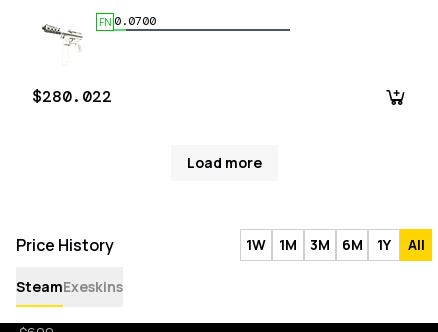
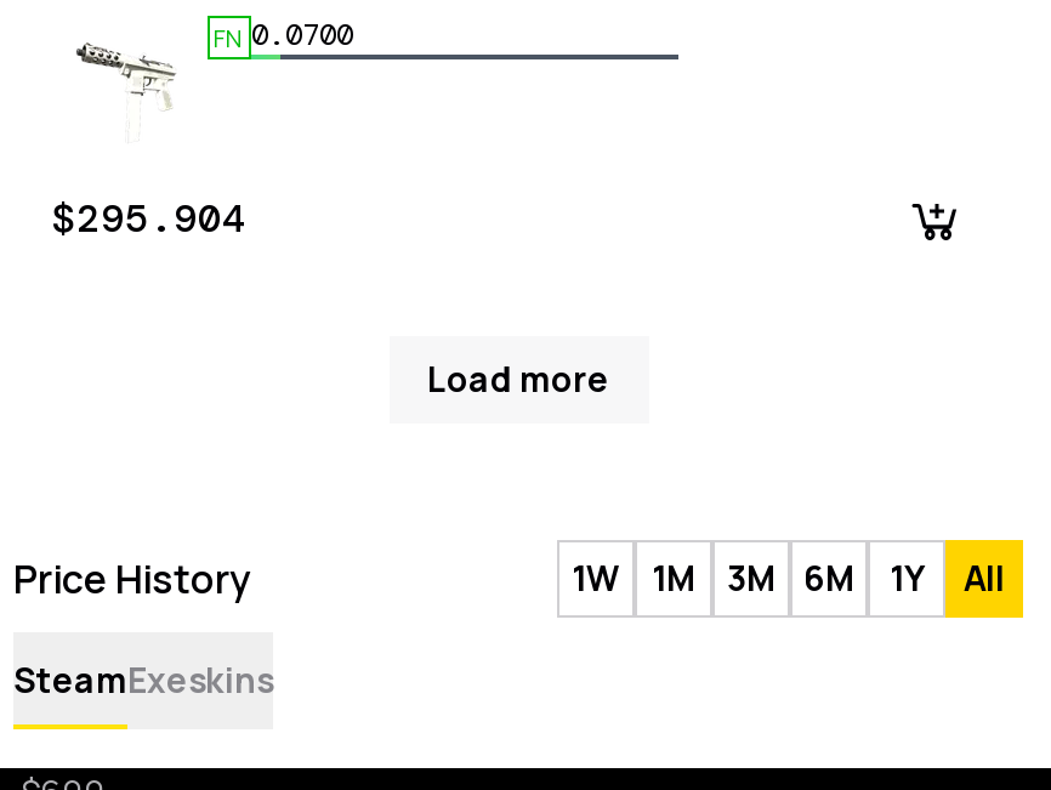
[32,86,112,107] $280.022 -> [52,194,246,245] $295.904

